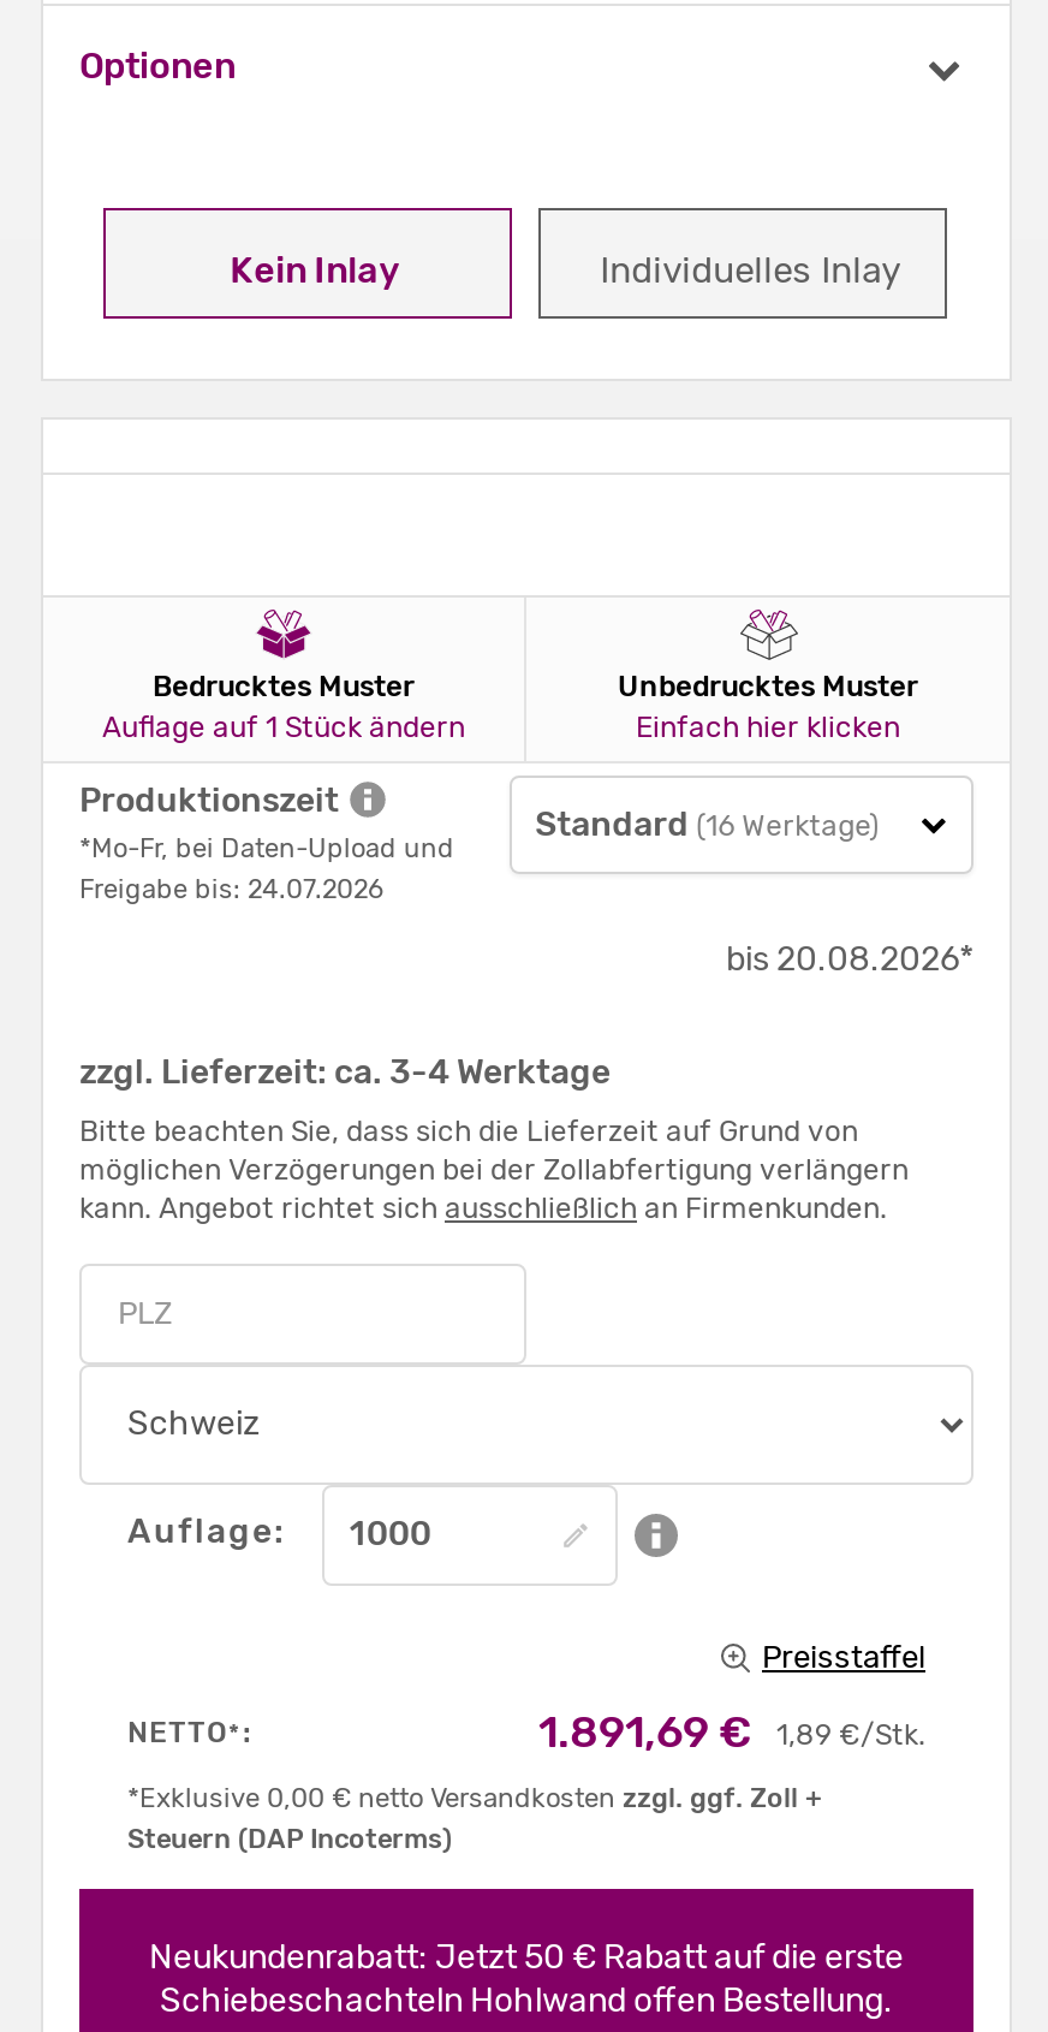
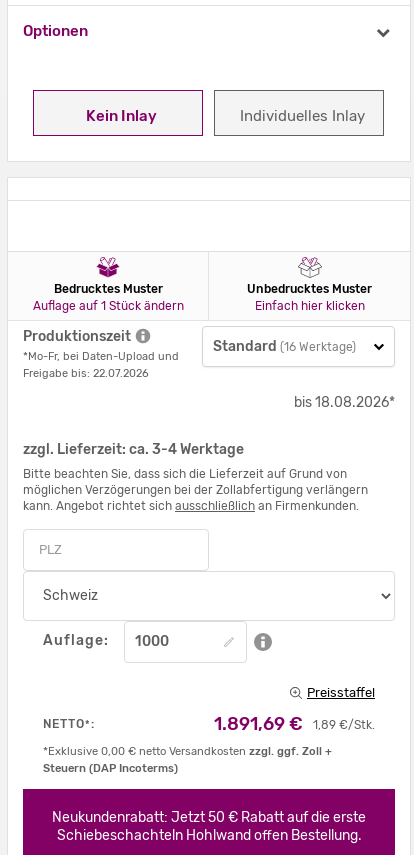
[79,874,385,905] Freigabe bis: 24.07.2026 -> [23,367,149,380] Freigabe bis: 22.07.2026
[726,939,973,980] bis 20.08.2026* -> [294,394,395,411] bis 18.08.2026*

